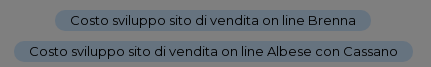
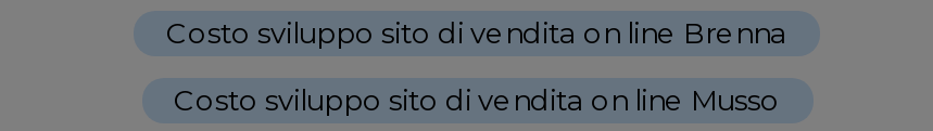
[28,43,397,59] Costo sviluppo sito di vendita on line Albese con Cassano -> [174,81,780,116] Costo sviluppo sito di vendita on line Musso

